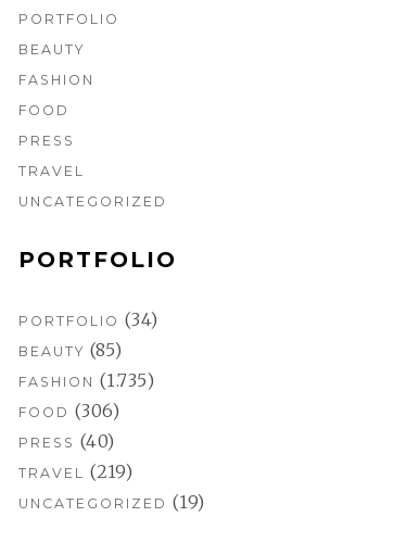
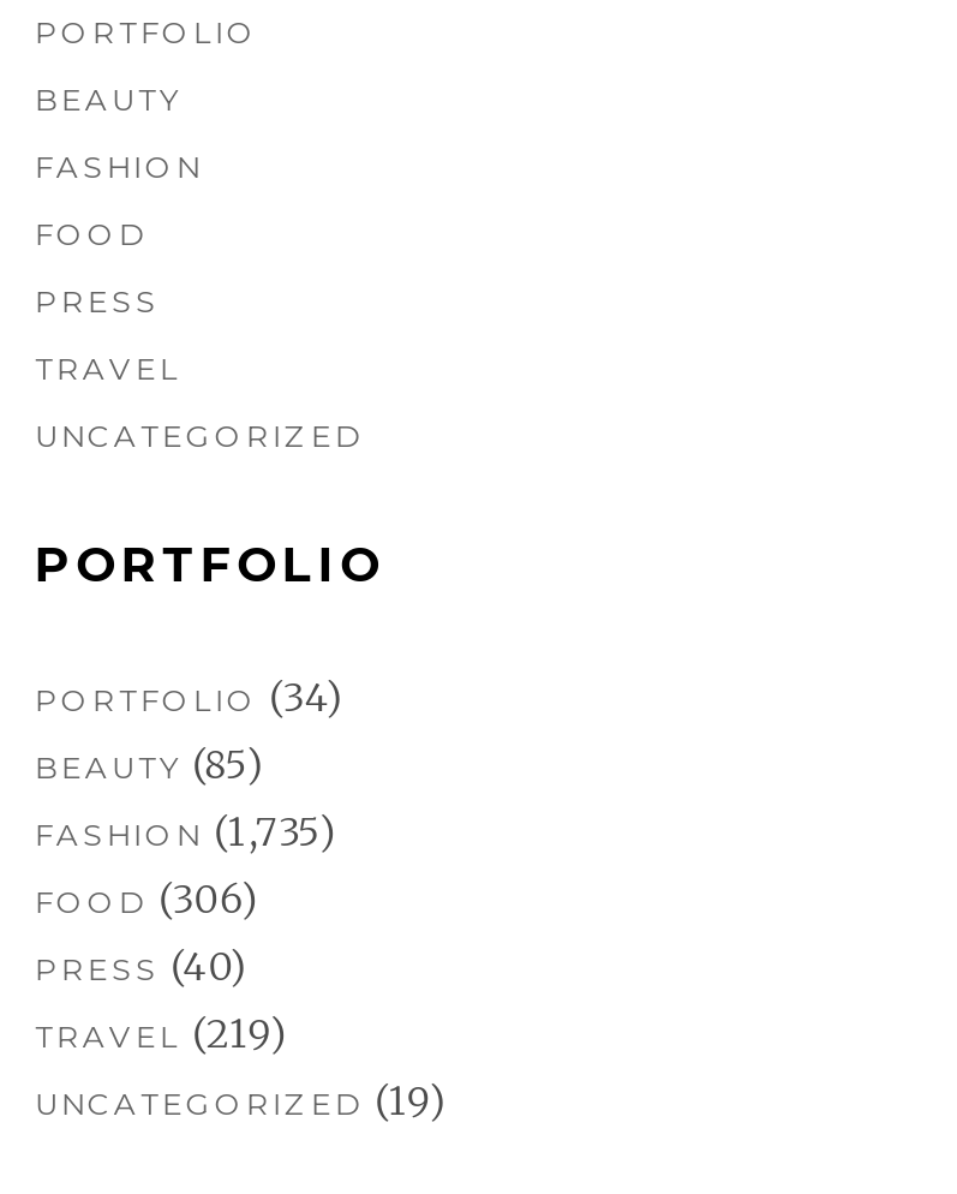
[19,369,155,391] FASHION (1.735) -> [35,807,337,855] FASHION (1,735)

